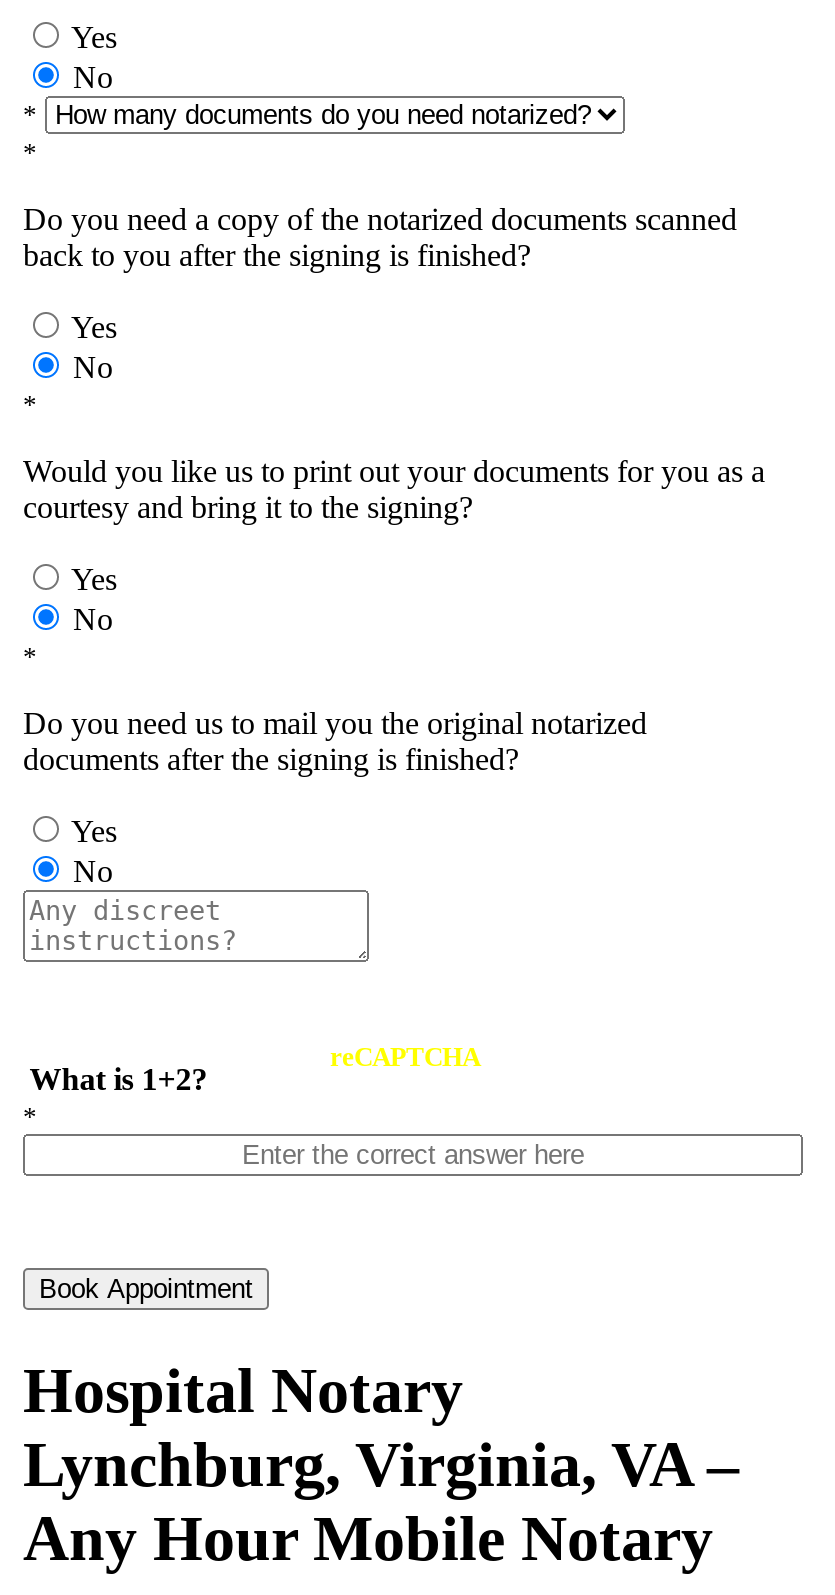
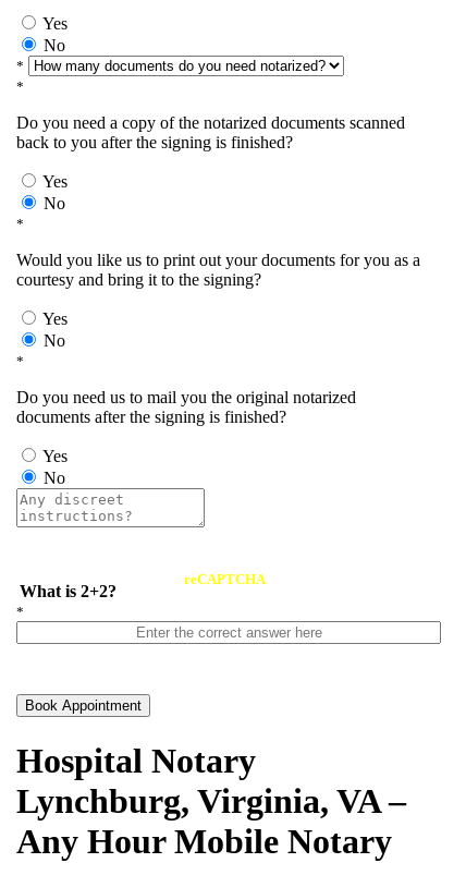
[29,1062,207,1096] What is 1+2? -> [20,582,117,601] What is 2+2?

